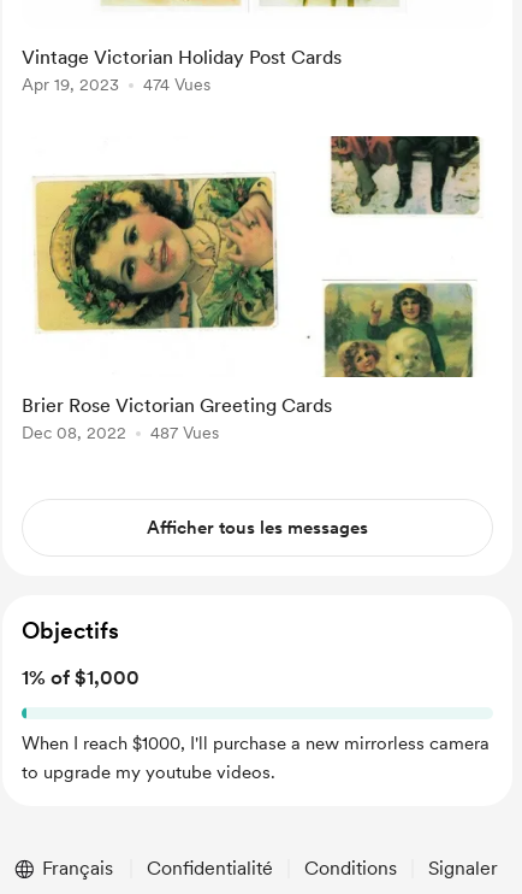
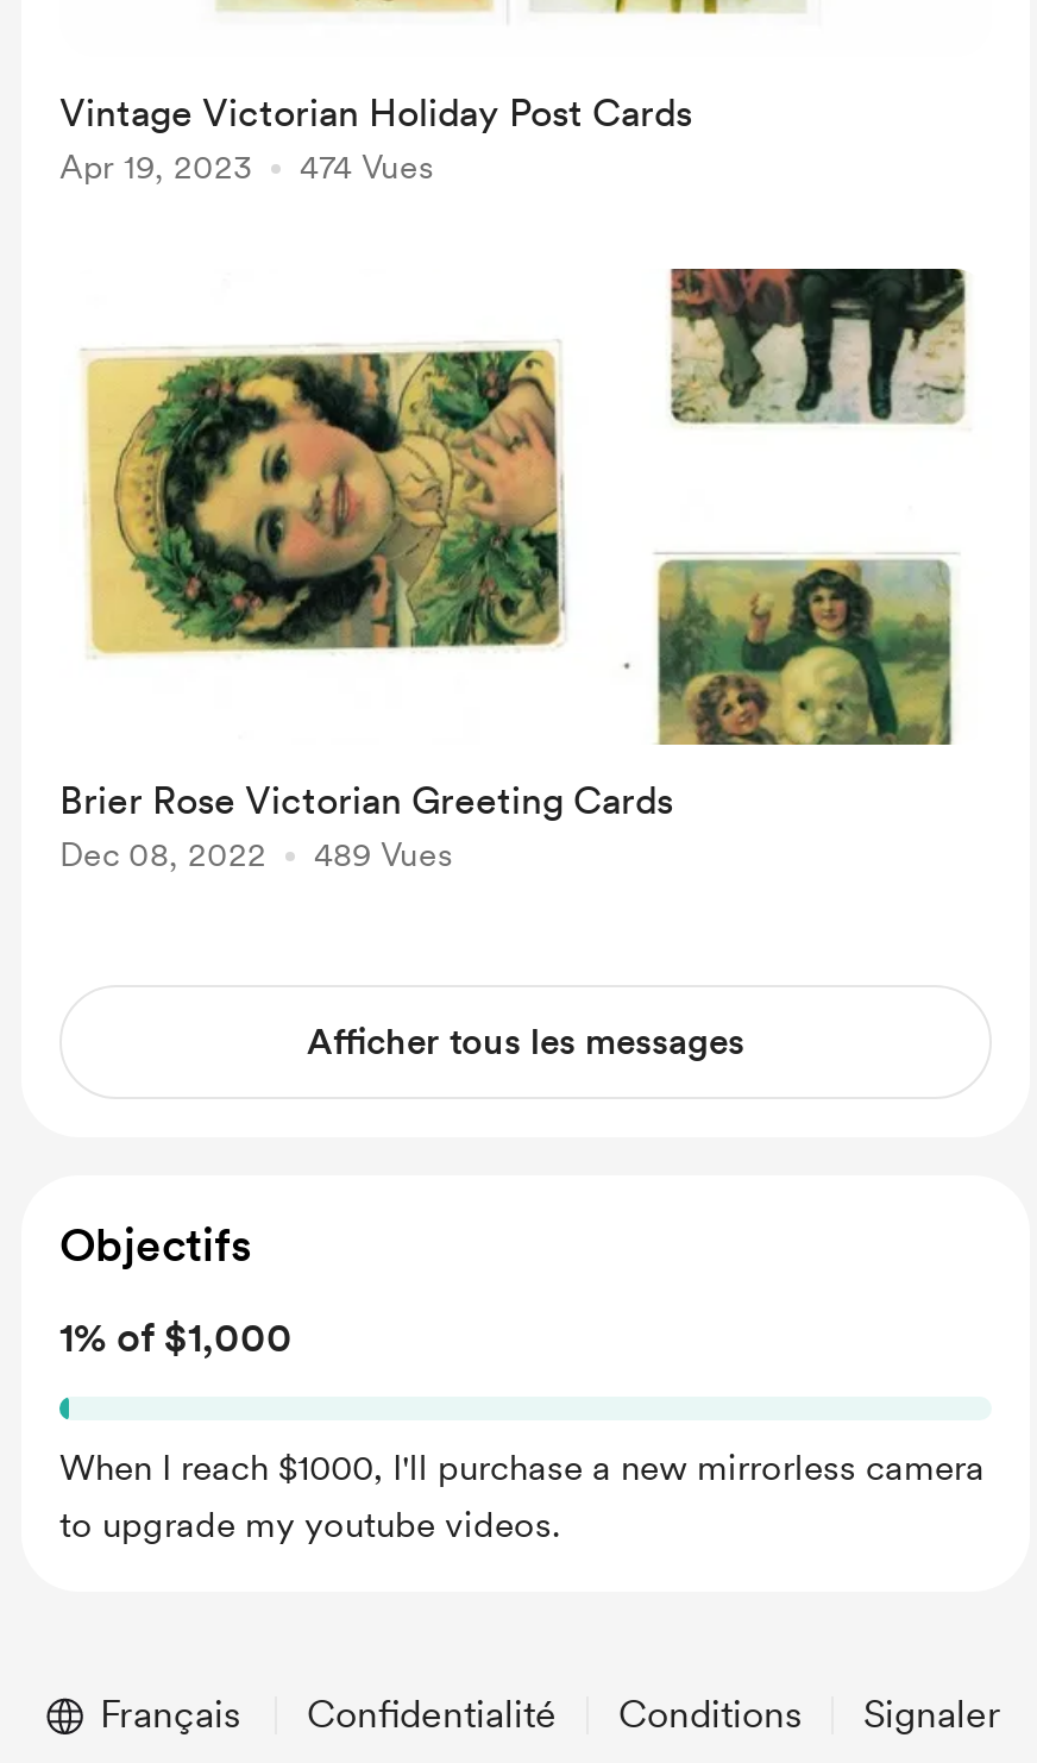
[22,423,219,442] Dec 08, 2022 487 Vues -> [59,835,452,873] Dec 08, 2022 489 Vues

